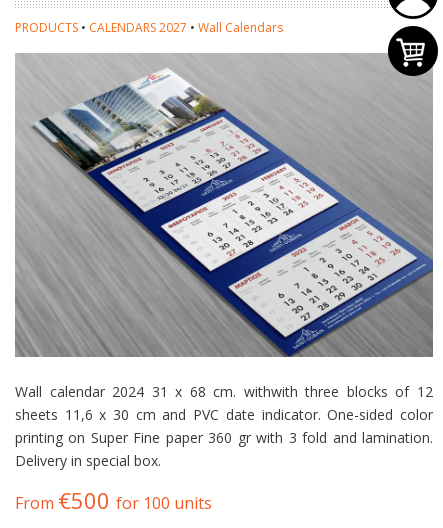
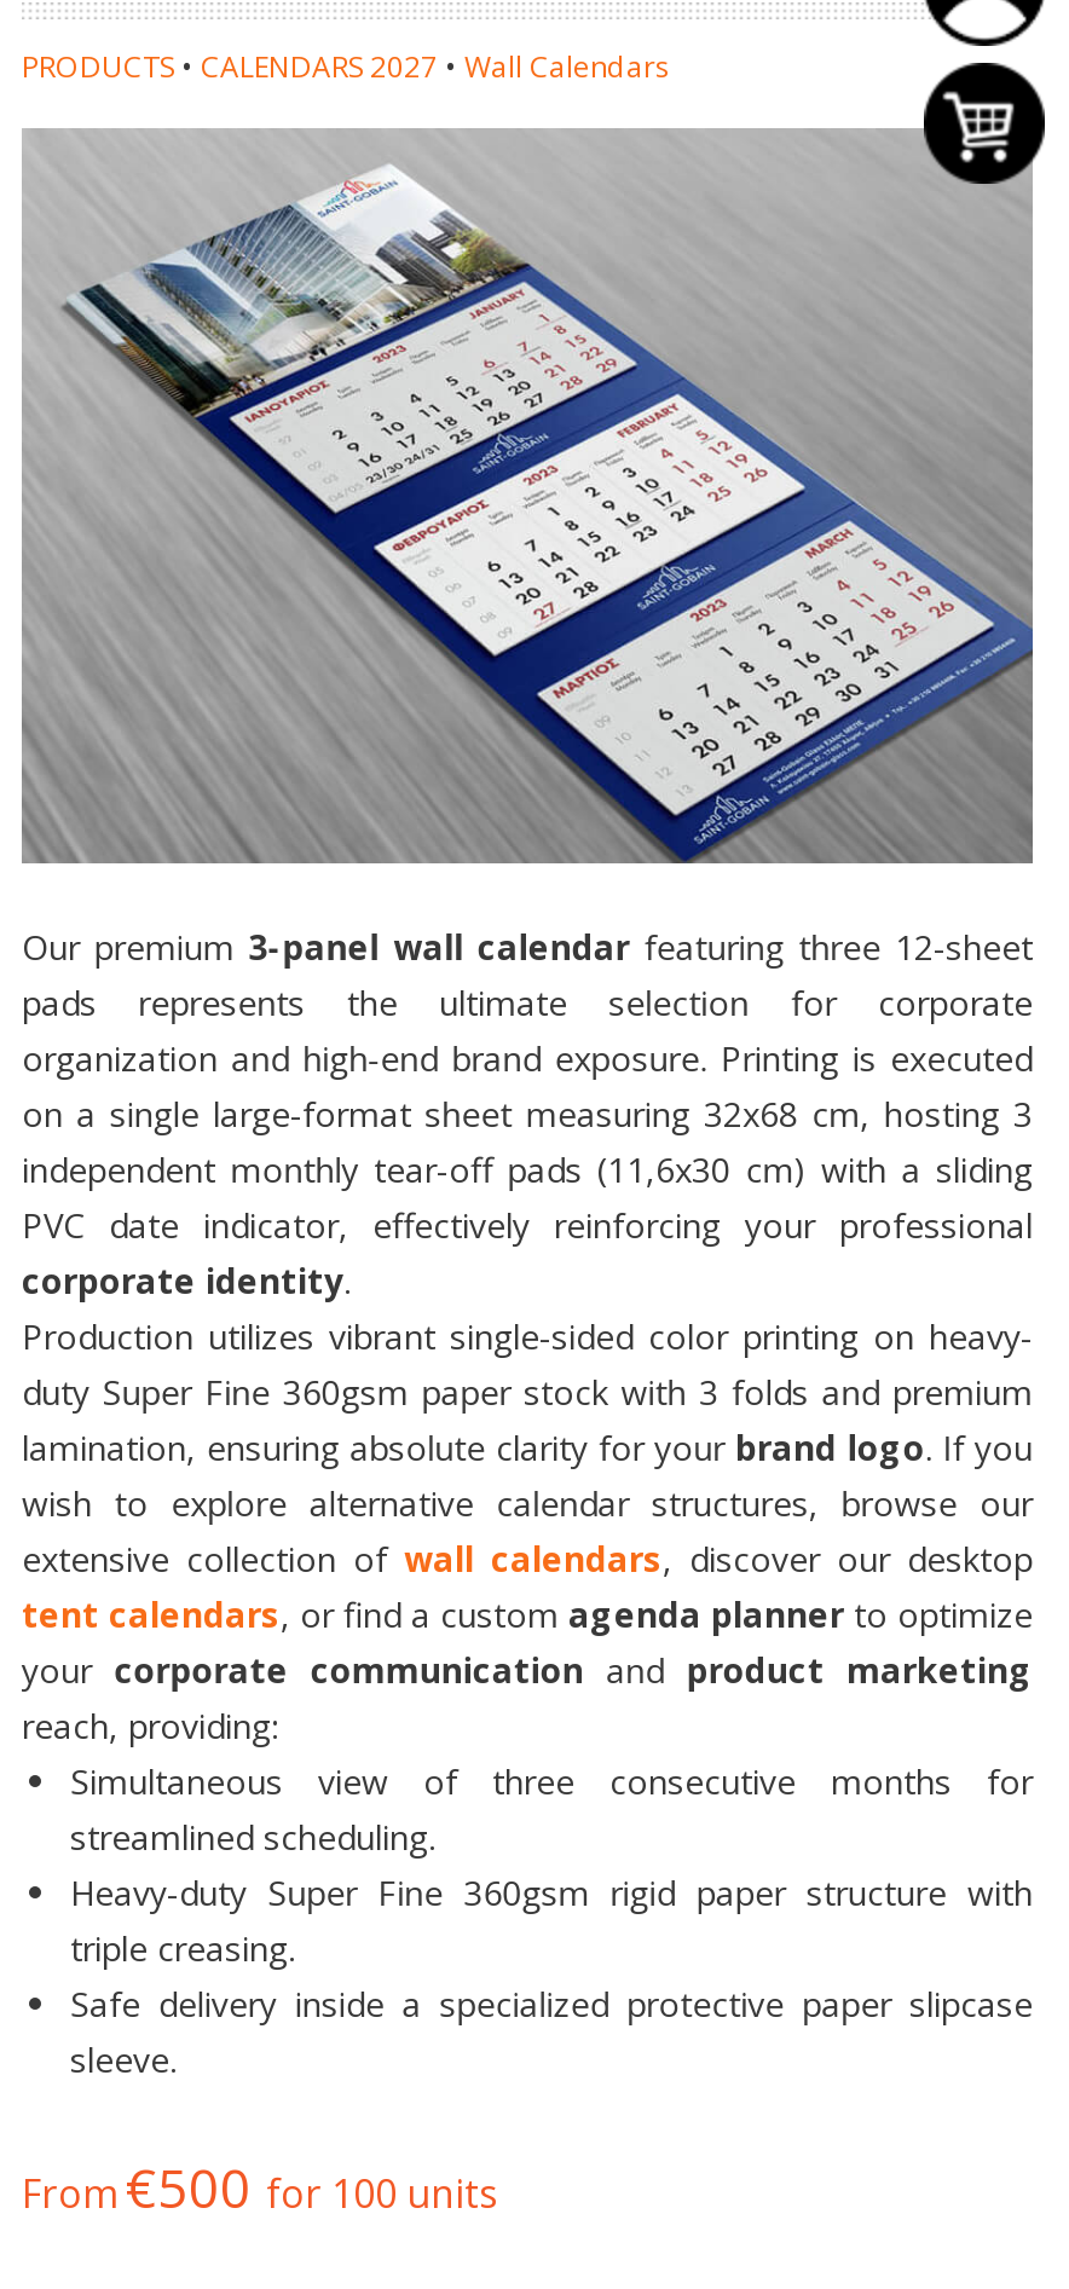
[15,382,433,470] Wall calendar 2024 31 x 68 cm. withwith three blocks of 12 | sheets 11,6 x 30 cm and PVC date indicator. One-sided color | printing on Super Fine paper 360 gr with 3 fold and lamination. | Delivery in special box. -> [22,924,1033,2083] Our premium 3-panel wall calendar featuring three 12-sheet | pads represents the ultimate selection for corporate | organization and high-end brand exposure. Printing is executed | on a single large-format sheet measuring 32x68 cm, hosting 3 | independent monthly tear-off pads (11,6x30 cm) with a sliding | PVC date indicator, effectively reinforcing your professional | corporate identity. | Production utilizes vibrant single-sided color printing on heavy- | duty Super Fine 360gsm paper stock with 3 folds and premium | lamination, ensuring absolute clarity for your brand logo. If you | wish to explore alternative calendar structures, browse our | extensive collection of wall calendars, discover our desktop | tent calendars, or find a custom agenda planner to optimize | your corporate communication and product marketing | reach, providing: | Simultaneous view of three consecutive months for | streamlined scheduling. | Heavy-duty Super Fine 360gsm rigid paper structure with | triple creasing. | Safe delivery inside a specialized protective paper slipcase | sleeve.

